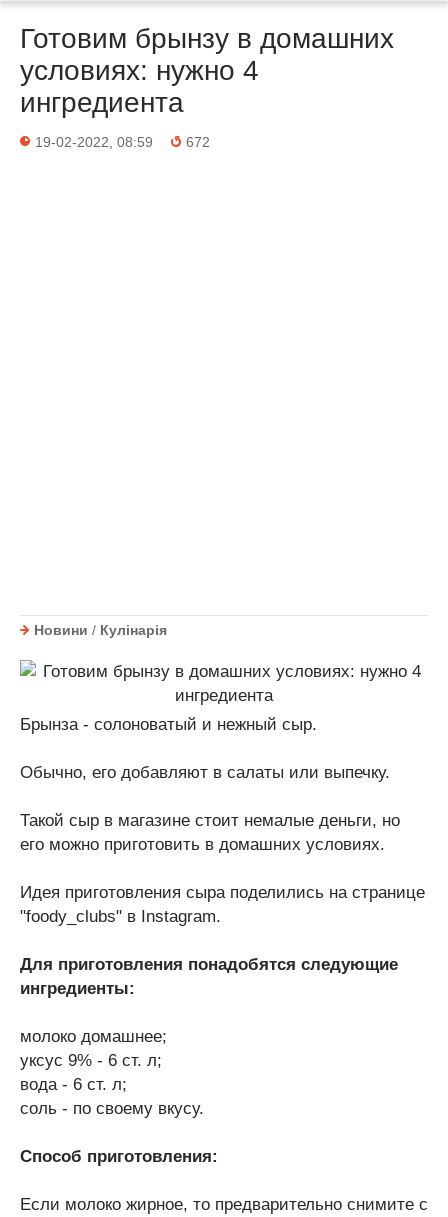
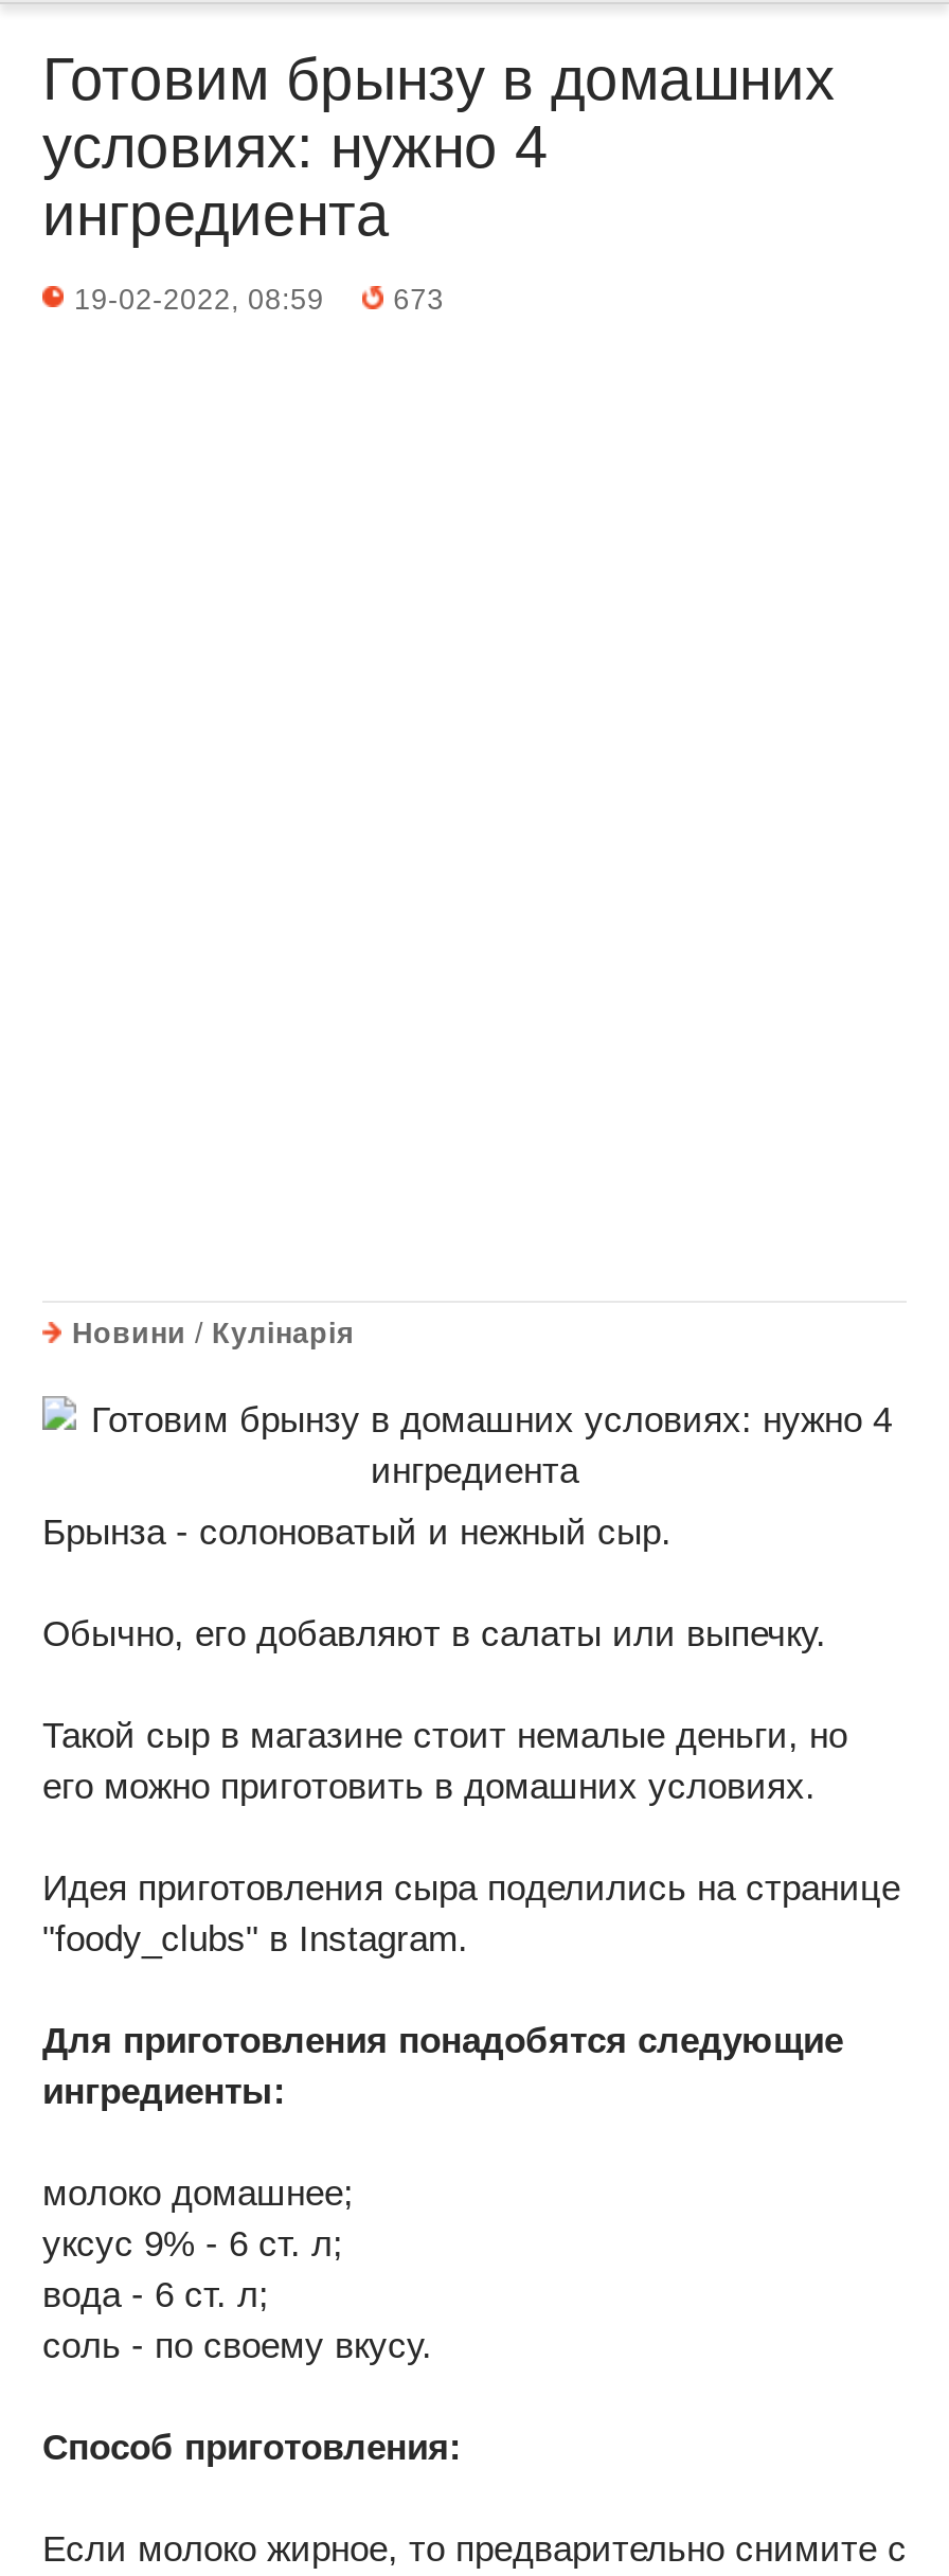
[186,135,210,150] 672 -> [393,284,444,316] 673

